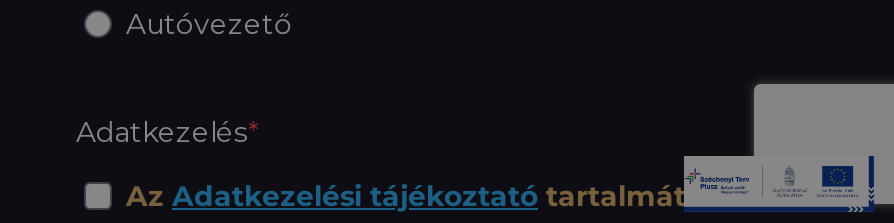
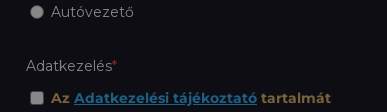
[682,80,888,214] [image] -> none

